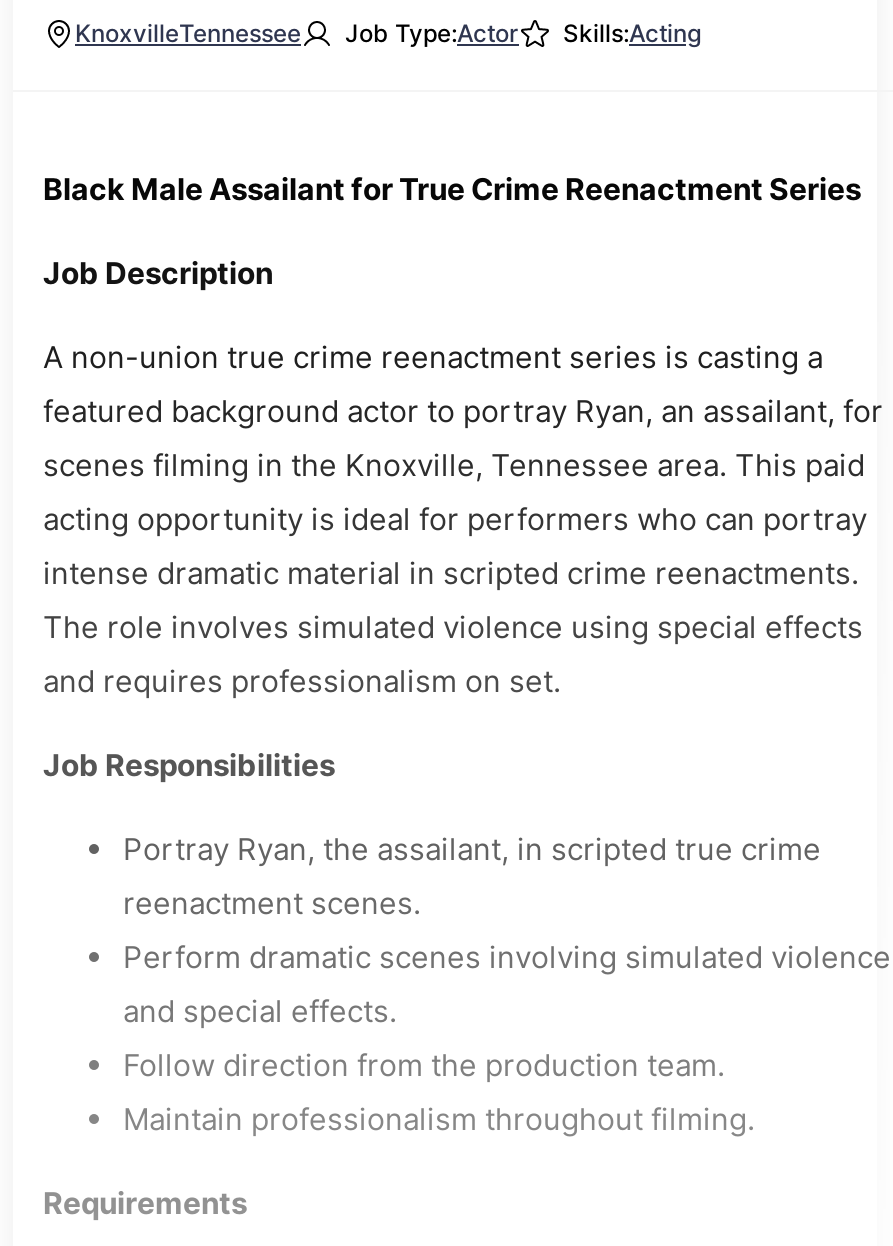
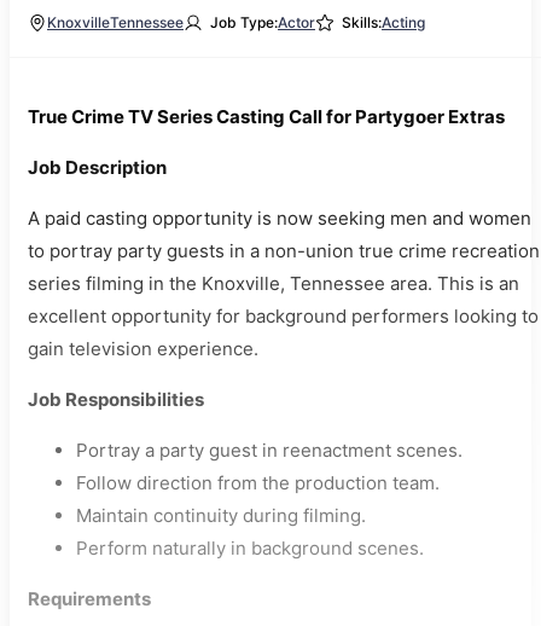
[43,170,861,208] Black Male Assailant for True Crime Reenactment Series -> [28,105,505,128] True Crime TV Series Casting Call for Partygoer Extras
[43,338,883,700] A non-union true crime reenactment series is casting a | featured background actor to portray Ryan, an assailant, for | scenes filming in the Knoxville, Tennessee area. This paid | acting opportunity is ideal for performers who can portray | intense dramatic material in scripted crime reenactments. | The role involves simulated violence using special effects | and requires professionalism on set. -> [28,207,540,360] A paid casting opportunity is now seeking men and women | to portray party guests in a non-union true crime recreation | series filming in the Knoxville, Tennessee area. This is an | excellent opportunity for background performers looking to | gain television experience.
[123,830,891,1030] Portray Ryan, the assailant, in scripted true crime | reenactment scenes. | Perform dramatic scenes involving simulated violence | and special effects. -> [76,439,463,462] Portray a party guest in reenactment scenes.
moved [123,1046,725,1084] -> [76,471,440,494]: Follow direction from the production team.
[123,1100,755,1138] Maintain professionalism throughout filming. -> [76,504,424,560] Maintain continuity during filming. | Perform naturally in background scenes.

